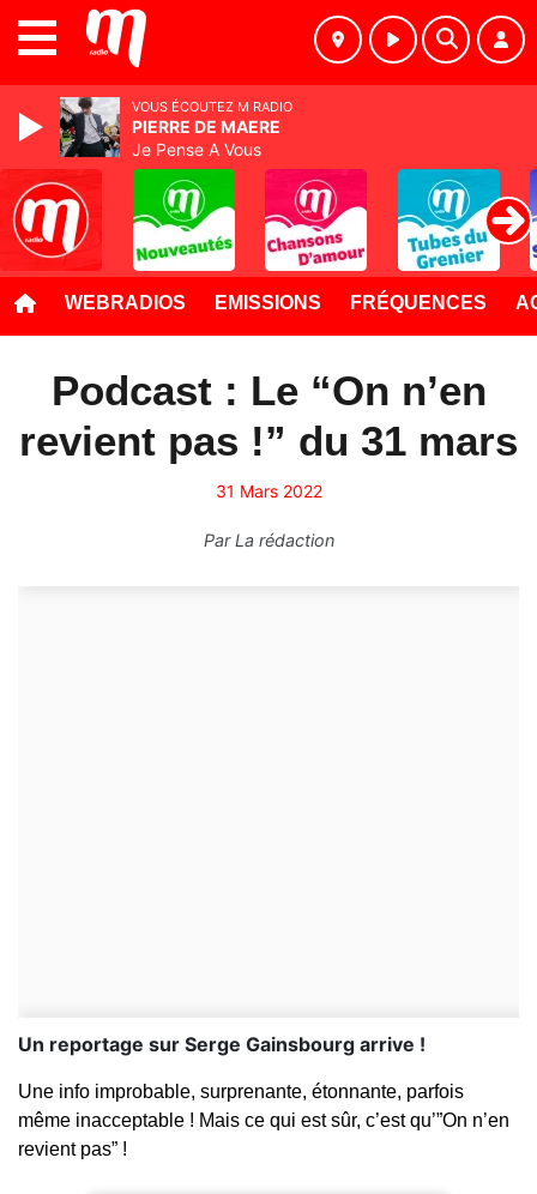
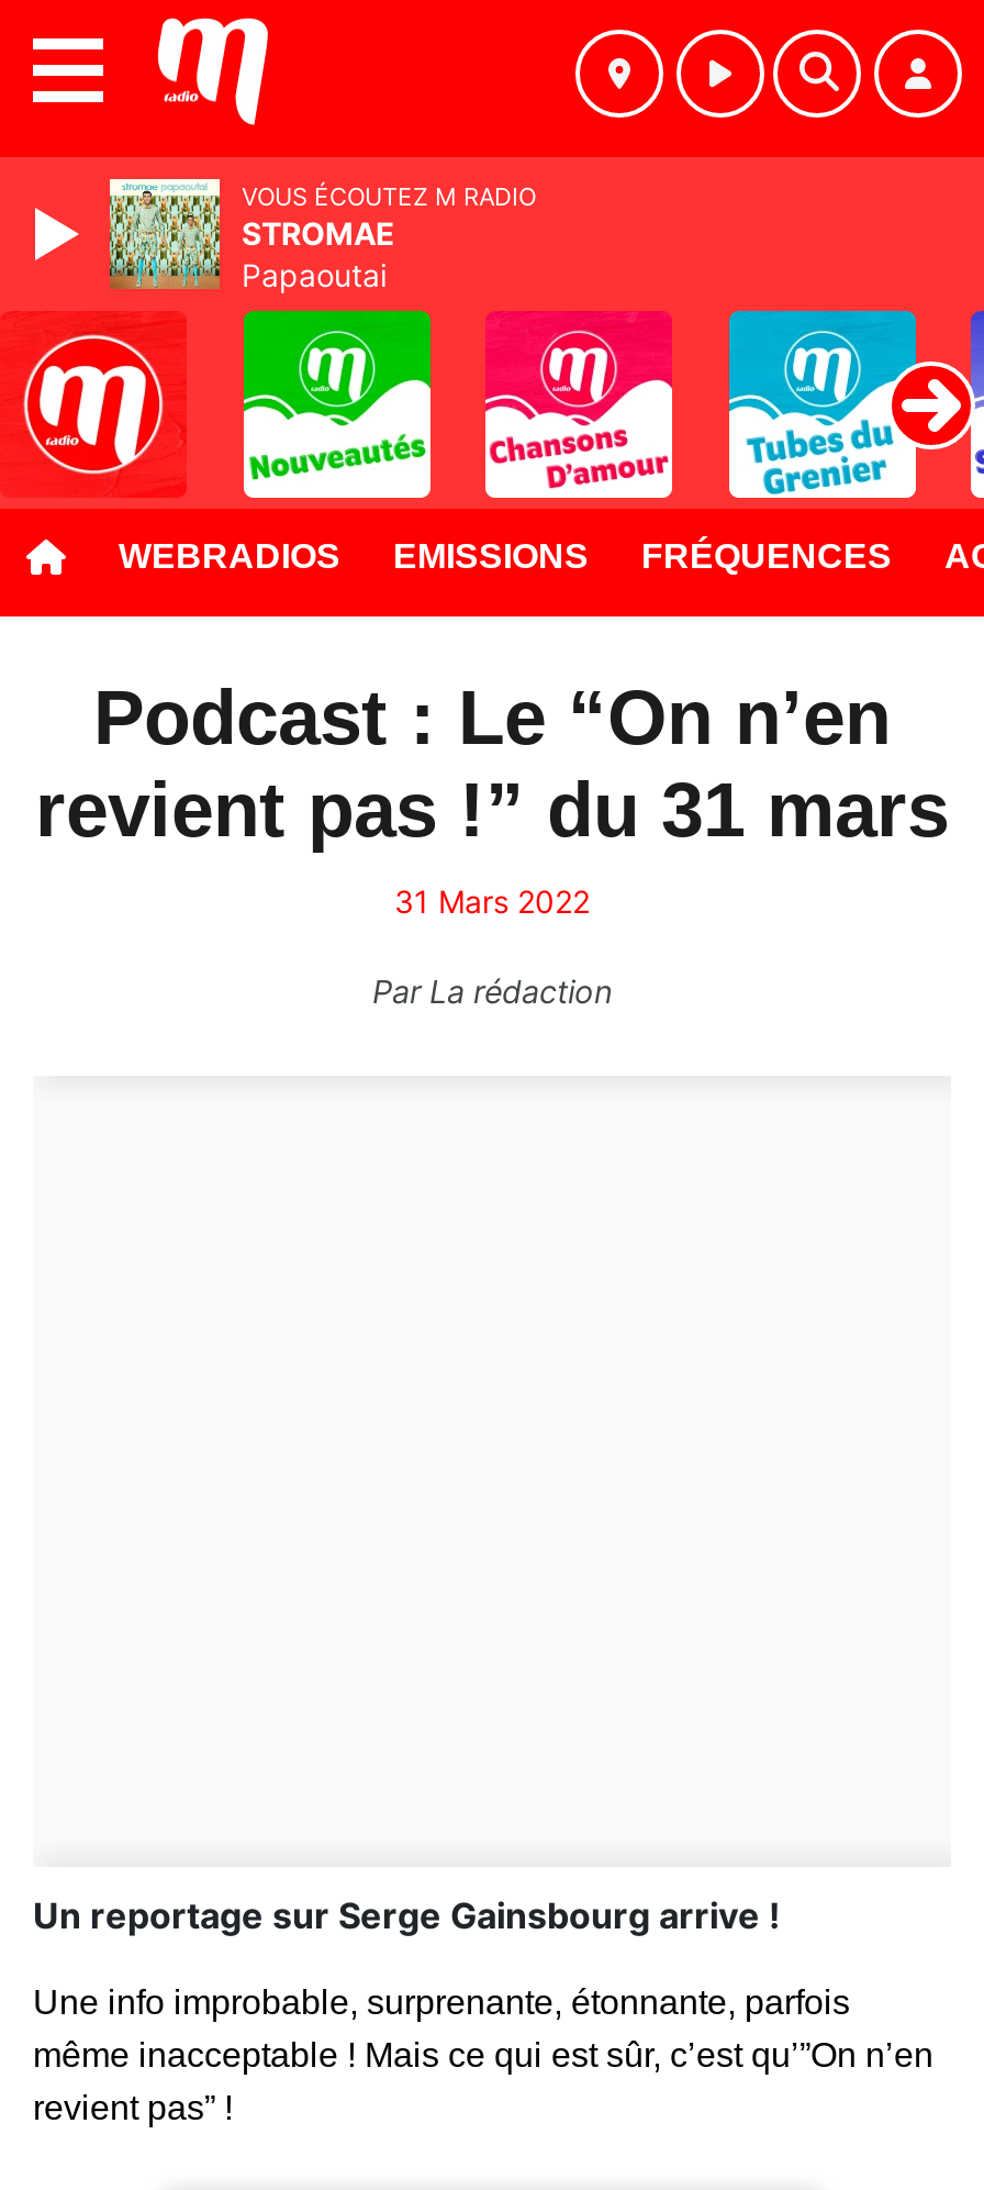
[59,96,280,159] [image] | PIERRE DE MAERE | Je Pense A Vous -> [108,177,395,293] [image] | STROMAE | Papaoutai

